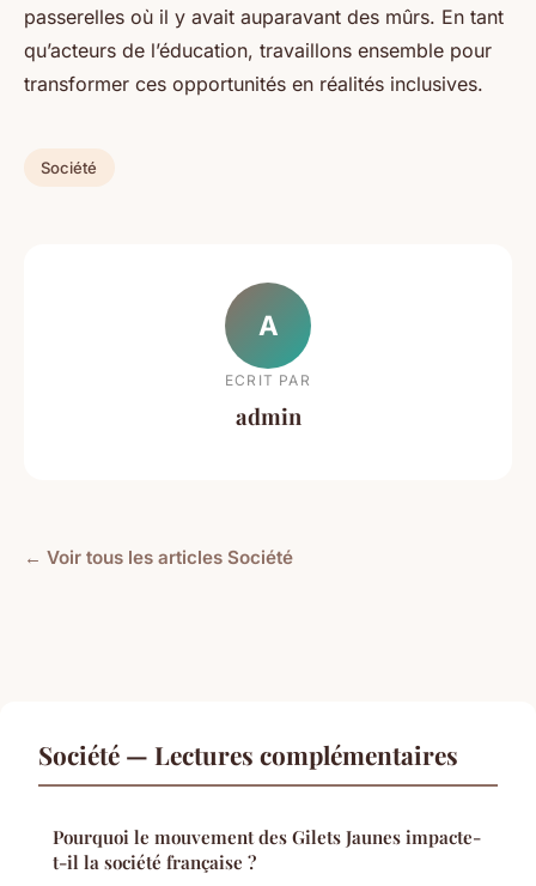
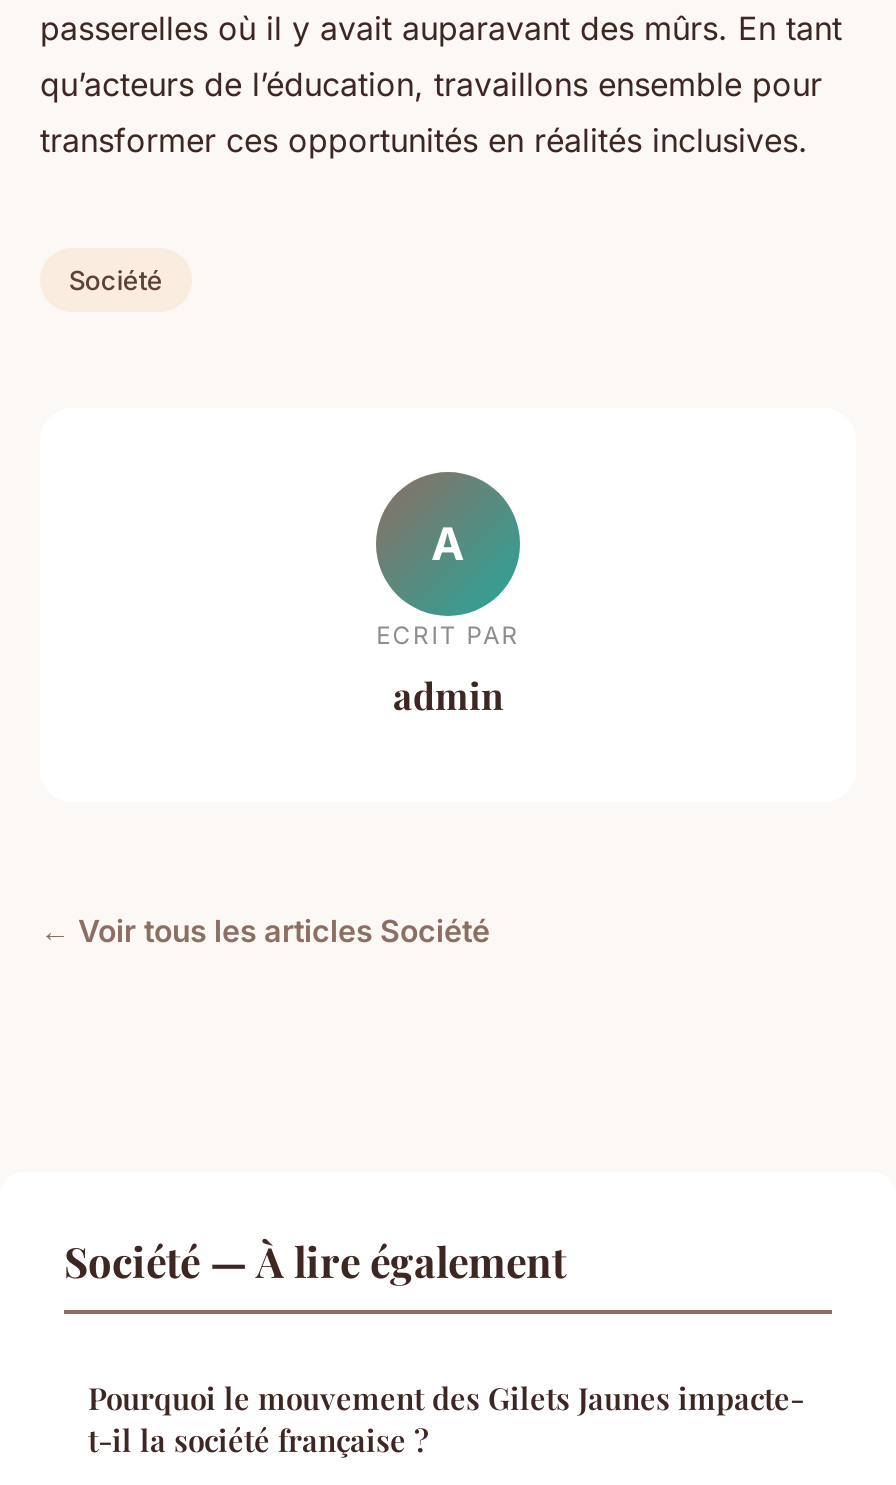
[38,738,458,771] Société — Lectures complémentaires -> [64,1232,566,1288] Société — À lire également

